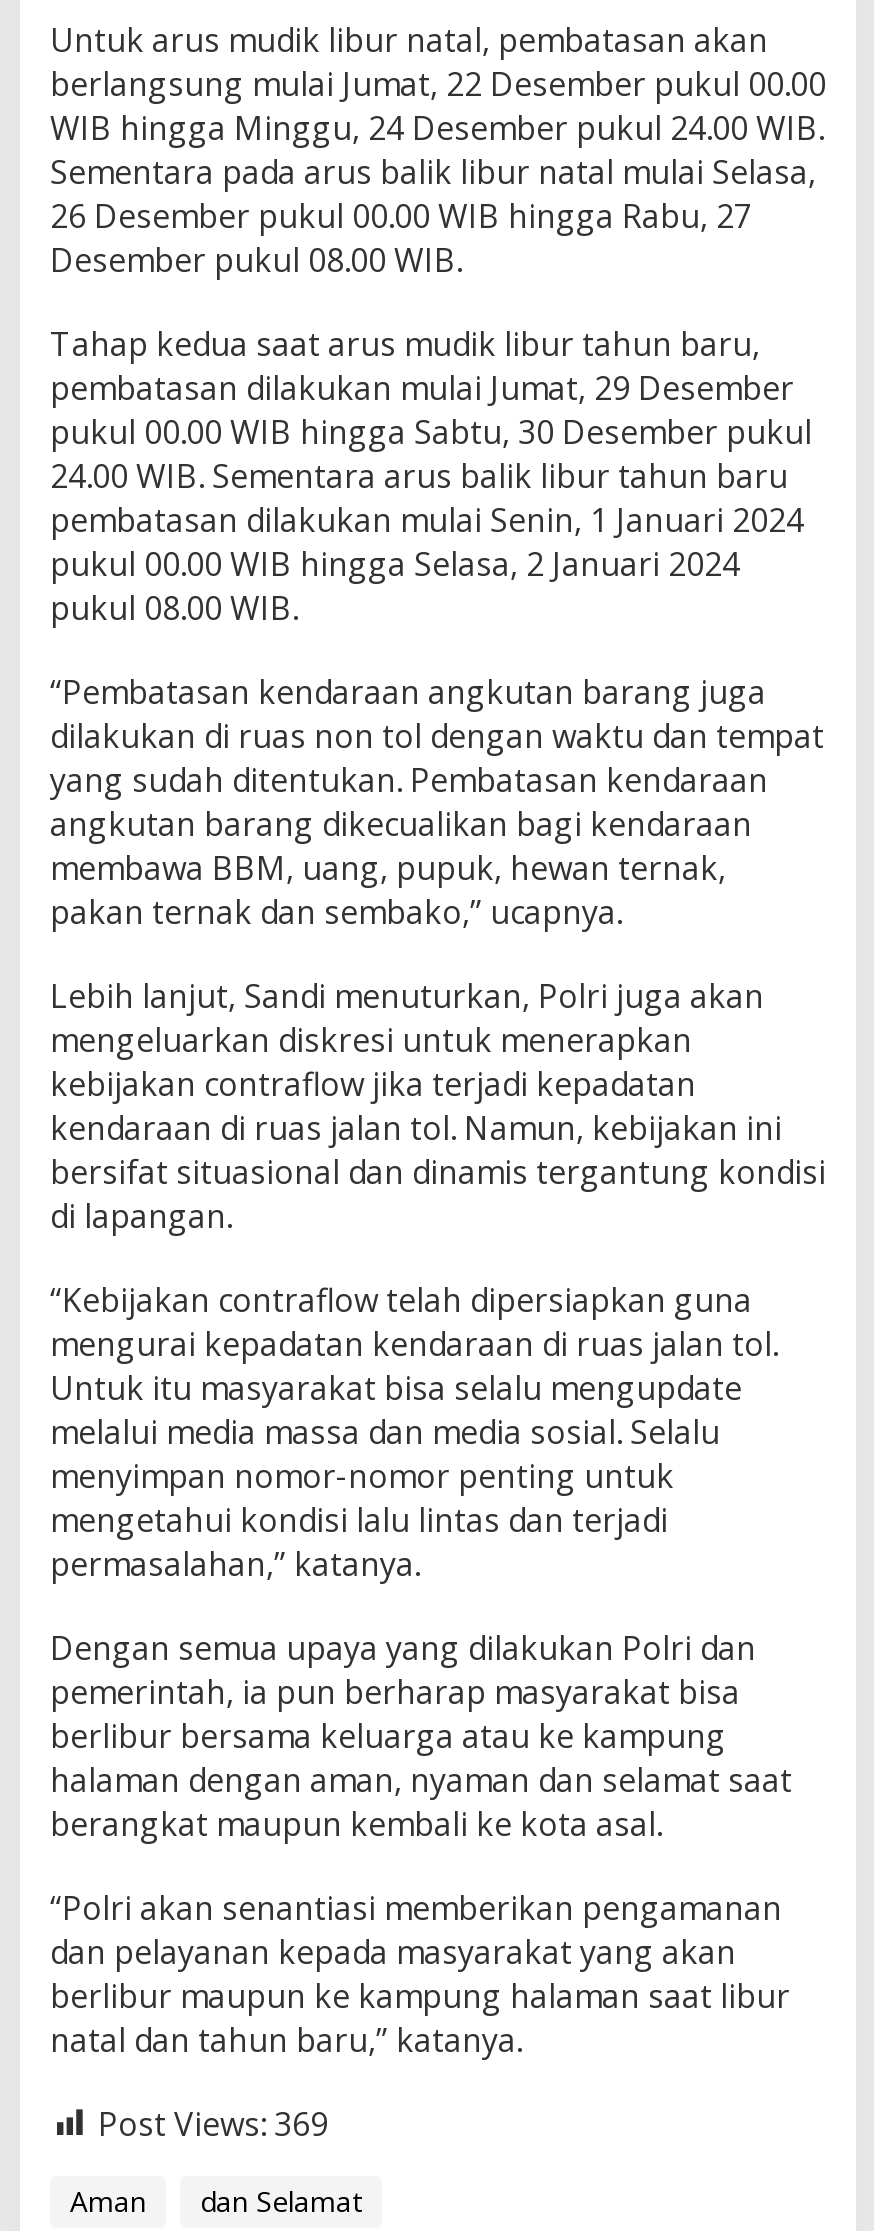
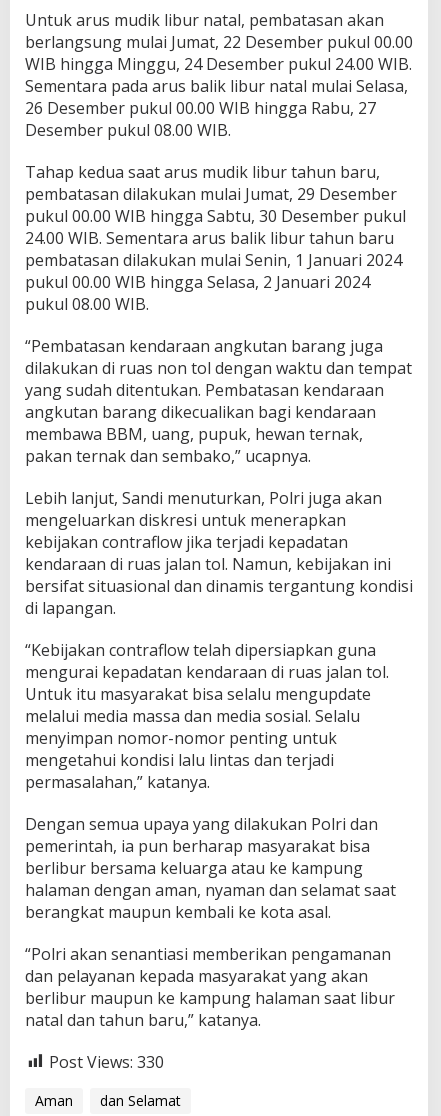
[98,2101,328,2145] Post Views: 369 -> [49,1051,164,1073] Post Views: 330

